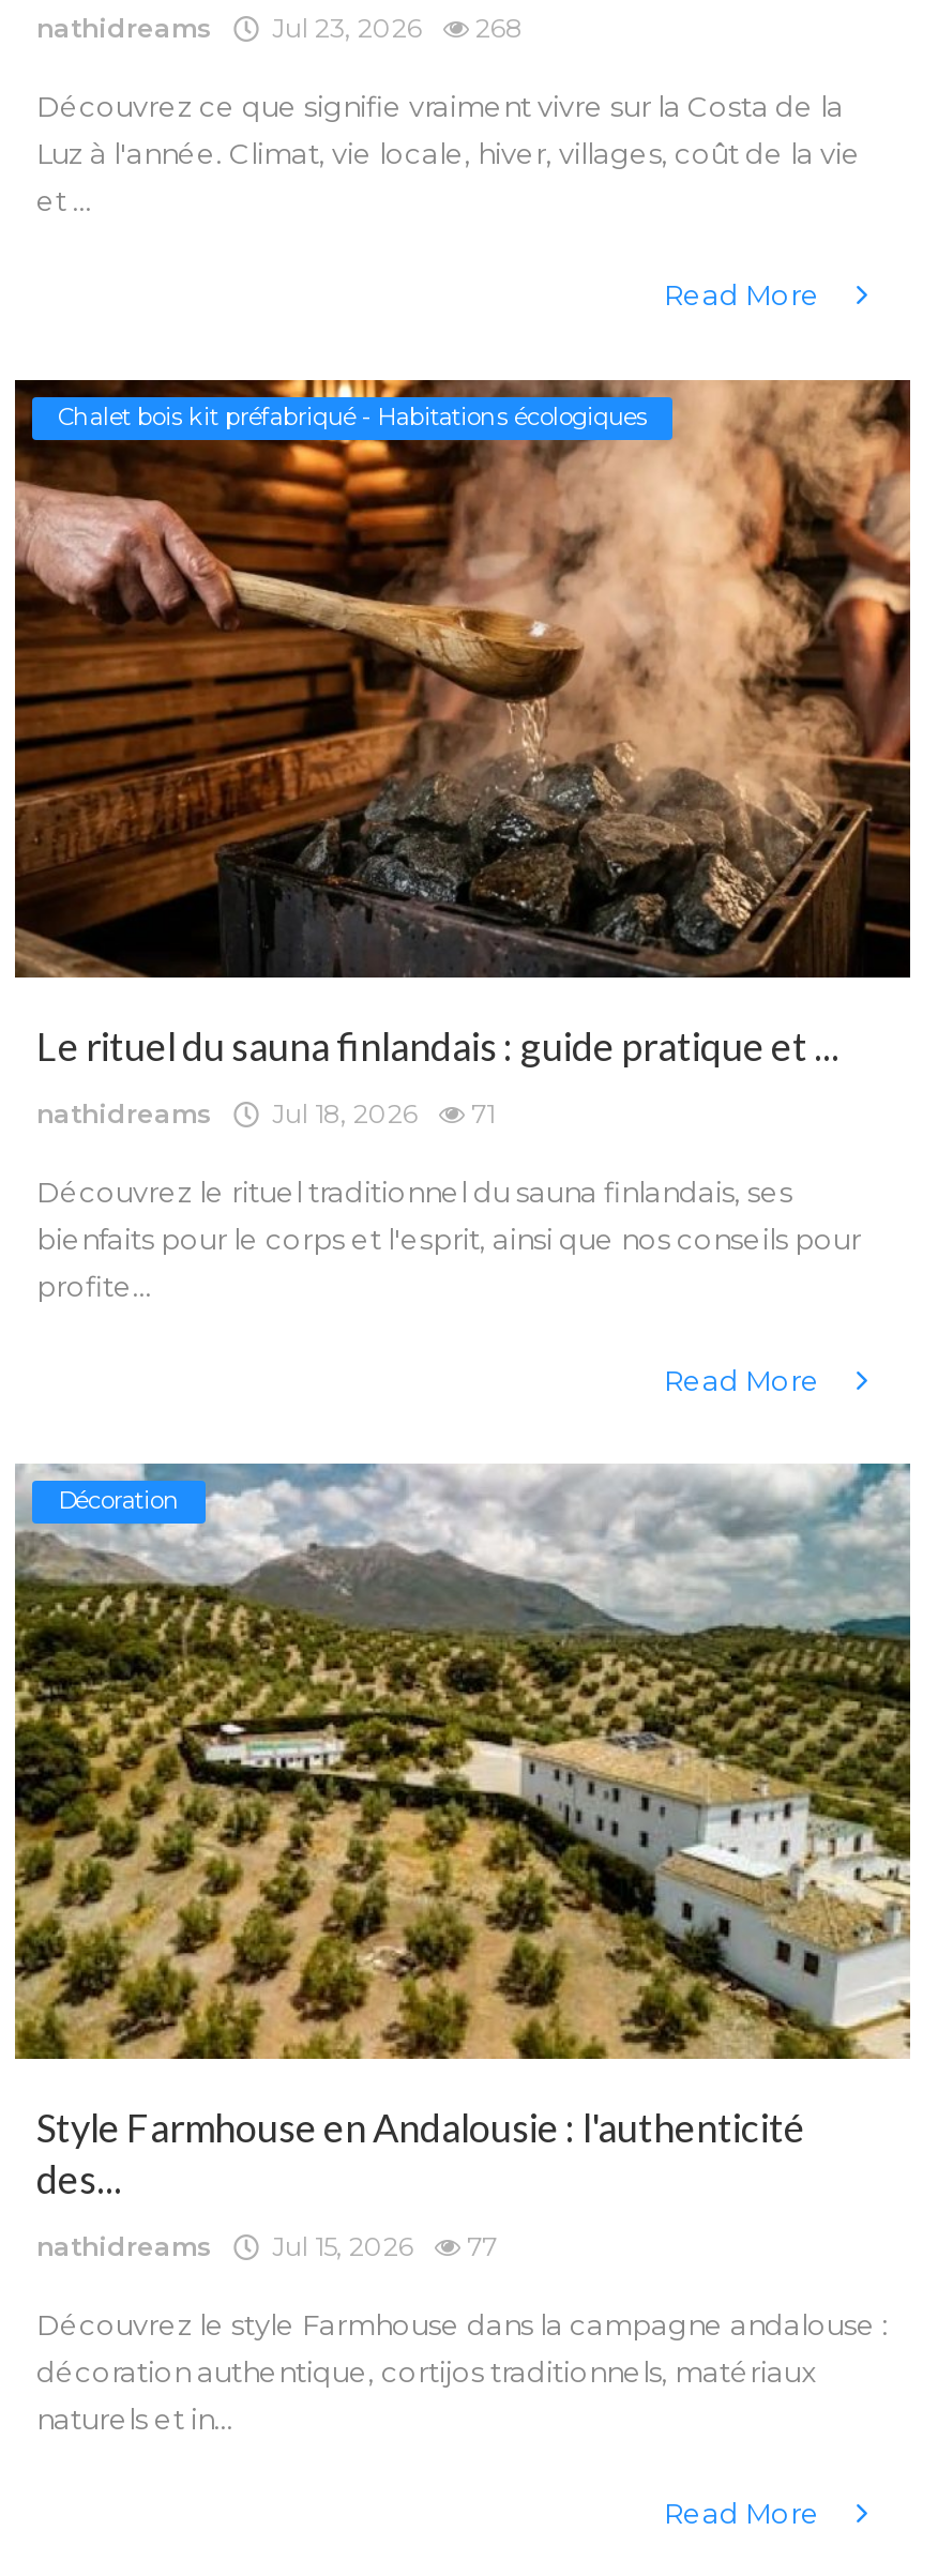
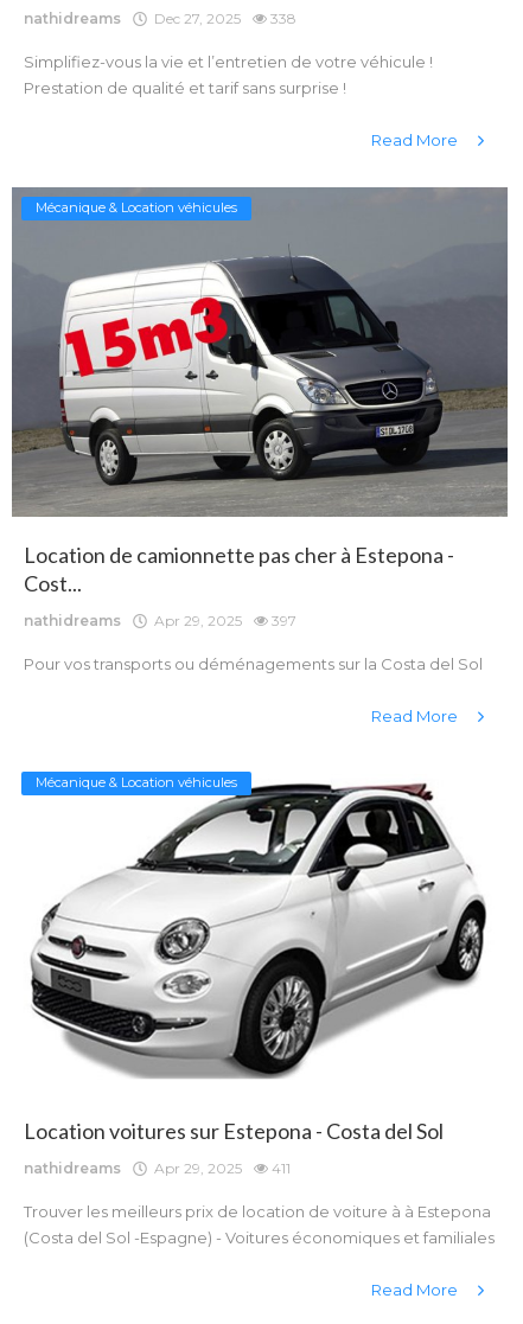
[259,13,523,45] Jul 23, 2026 | 268 -> [147,9,296,27] Dec 27, 2025 | 338
[36,90,861,218] Découvrez ce que signifie vraiment vivre sur la Costa de la | Luz à l'année. Climat, vie locale, hiver, villages, coût de la vie | et ... -> [24,52,433,97] Simplifiez-vous la vie et l’entretien de votre véhicule ! | Prestation de qualité et tarif sans surprise !
[13,379,912,979] [image] | Chalet bois kit préfabriqué - Habitations écologiques -> [11,186,509,517] [image] | Mécanique & Location véhicules
[36,1022,839,1069] Le rituel du sauna finlandais : guide pratique et ... -> [24,542,454,597] Location de camionnette pas cher à Estepona - | Cost...
[259,1097,495,1129] Jul 18, 2026 | 71 -> [147,612,296,630] Apr 29, 2025 | 397
[36,1174,861,1303] Découvrez le rituel traditionnel du sauna finlandais, ses | bienfaits pour le corps et l'esprit, ainsi que nos conseils pour | profite... -> [24,655,483,674] Pour vos transports ou déménagements sur la Costa del Sol
[13,1460,912,2062] [image] | Décoration -> [12,762,508,1080] [image] | Mécanique & Location véhicules
[36,2104,805,2203] Style Farmhouse en Andalousie : l'authenticité | des... -> [24,1118,444,1144] Location voitures sur Estepona - Costa del Sol
[259,2231,497,2263] Jul 15, 2026 | 77 -> [147,1159,291,1177] Apr 29, 2025 | 411
[36,2308,889,2436] Découvrez le style Farmhouse dans la campagne andalouse : | décoration authentique, cortijos traditionnels, matériaux | naturels et in... -> [24,1202,495,1247] Trouver les meilleurs prix de location de voiture à à Estepona | (Costa del Sol -Espagne) - Voitures économiques et familiales

